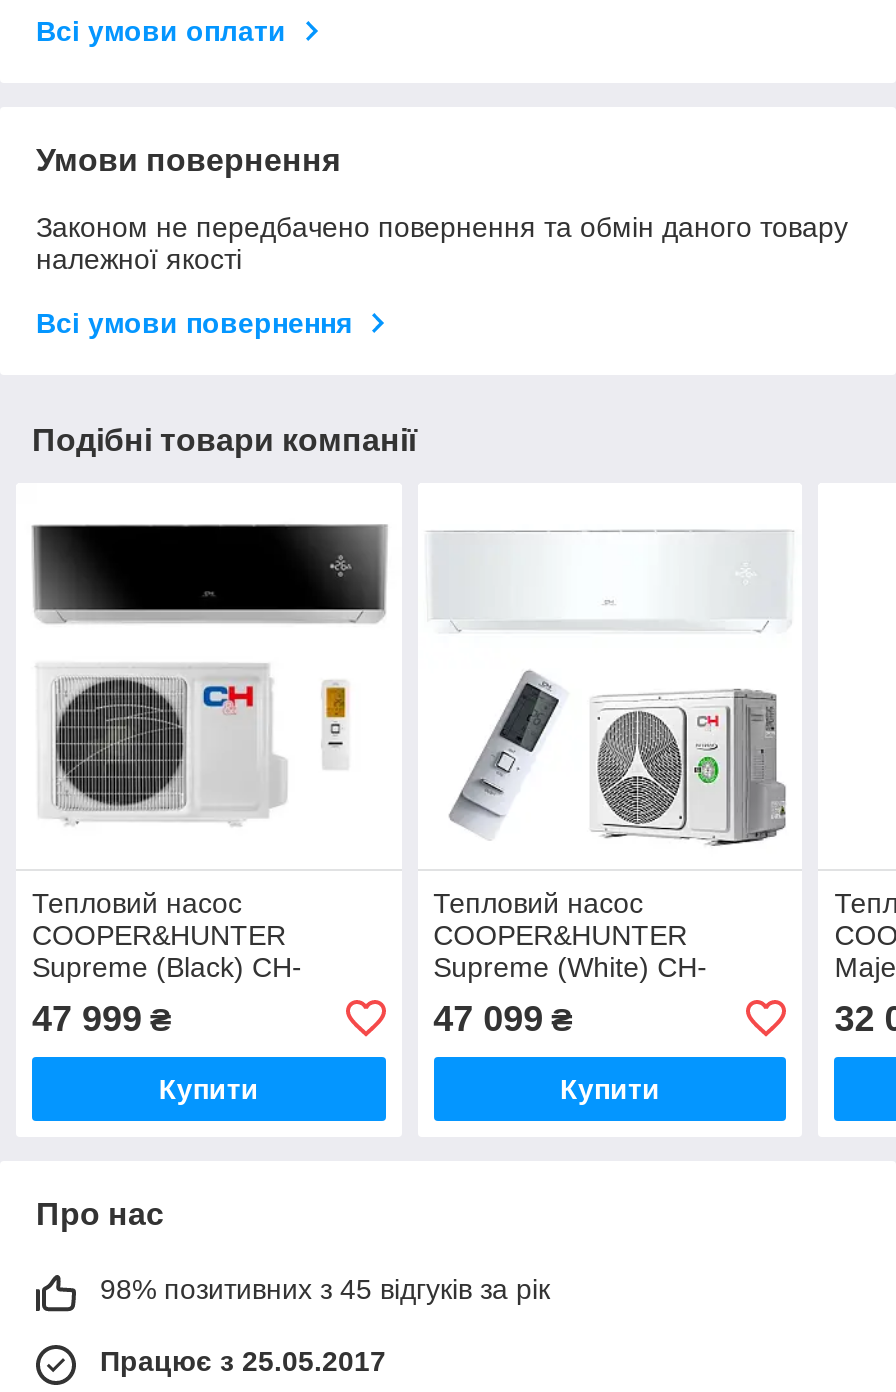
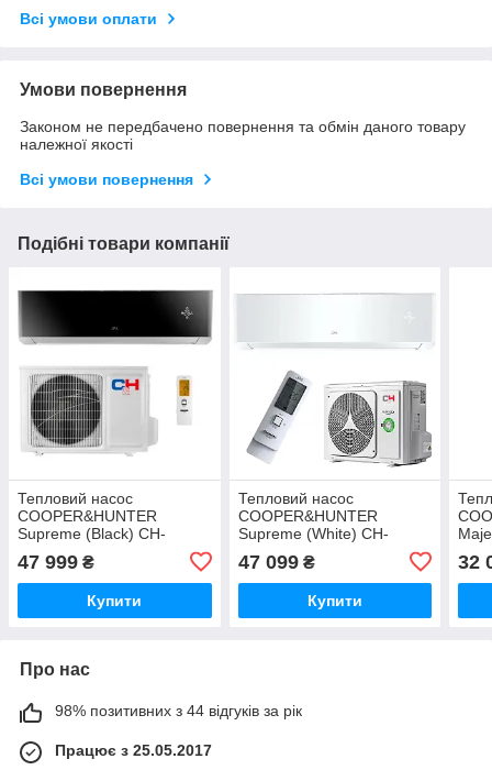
[100,1273,550,1305] 98% позитивних з 45 відгуків за рік -> [55,702,302,719] 98% позитивних з 44 відгуків за рік

